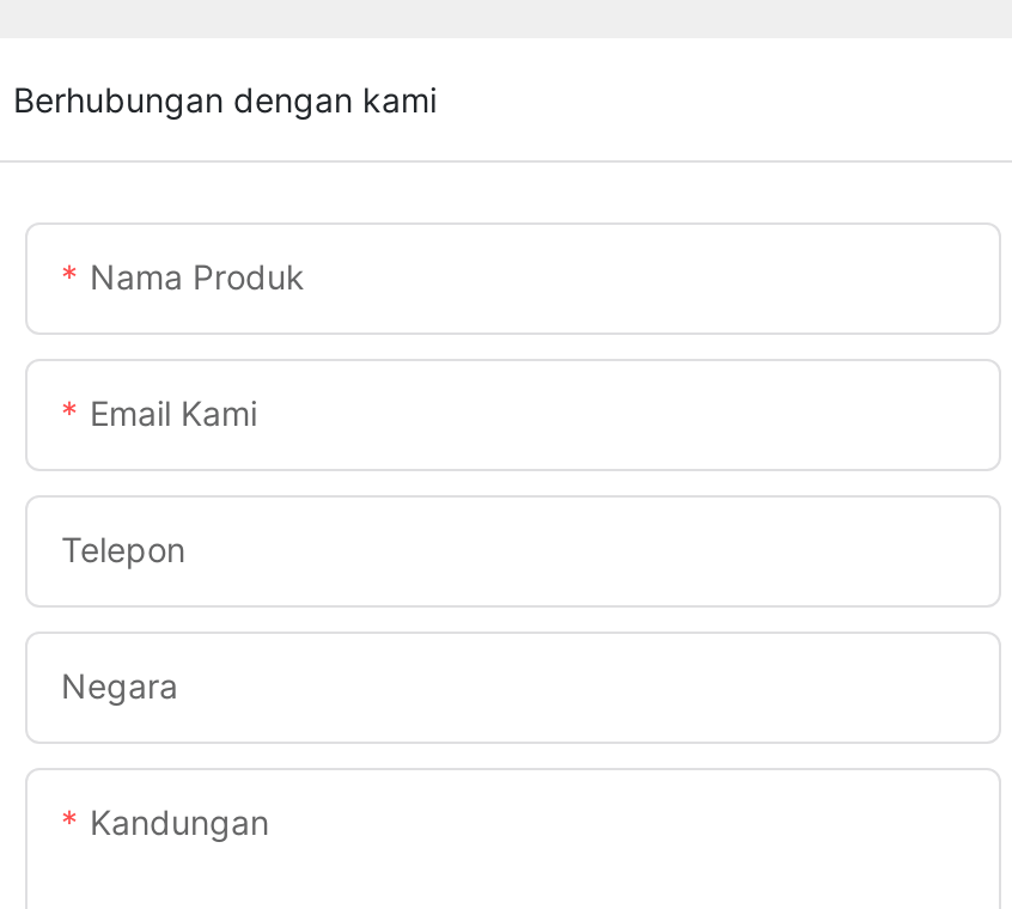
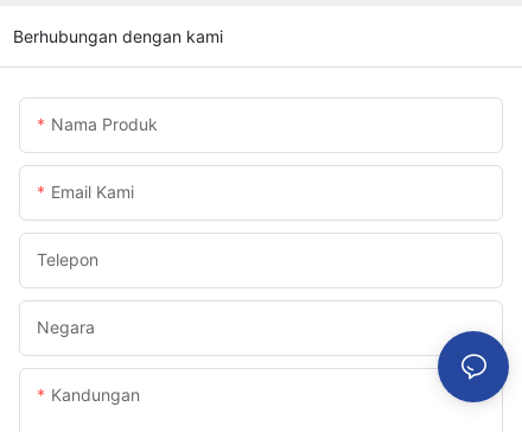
none -> [435,330,511,405] [image]

